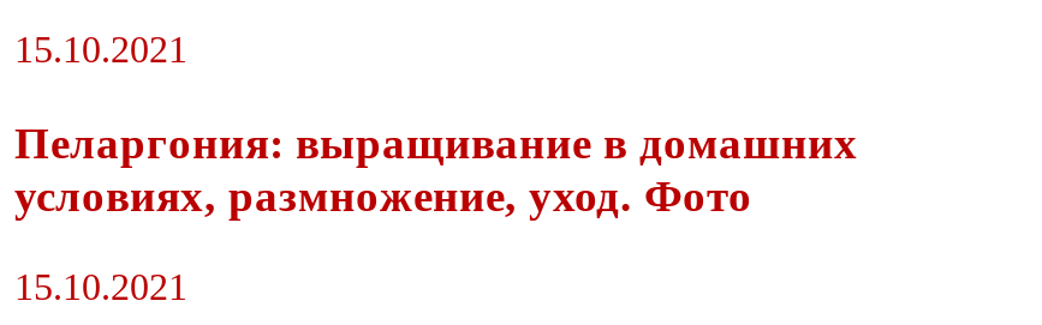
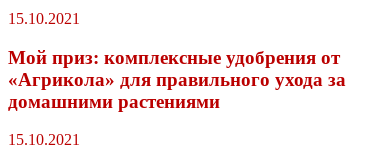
[14,117,858,220] Пеларгония: выращивание в домашних | условиях, размножение, уход. Фото -> [8,47,346,112] Мой приз: комплексные удобрения от | «Агрикола» для правильного ухода за | домашними растениями

